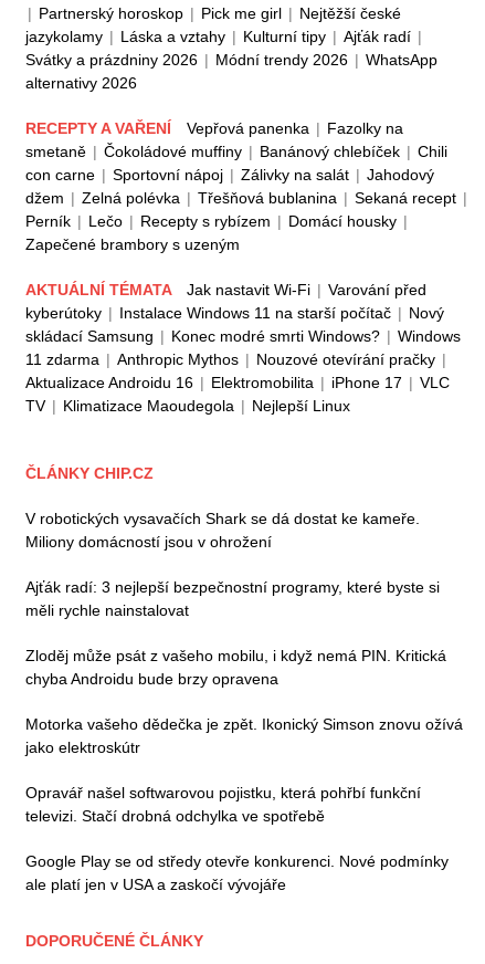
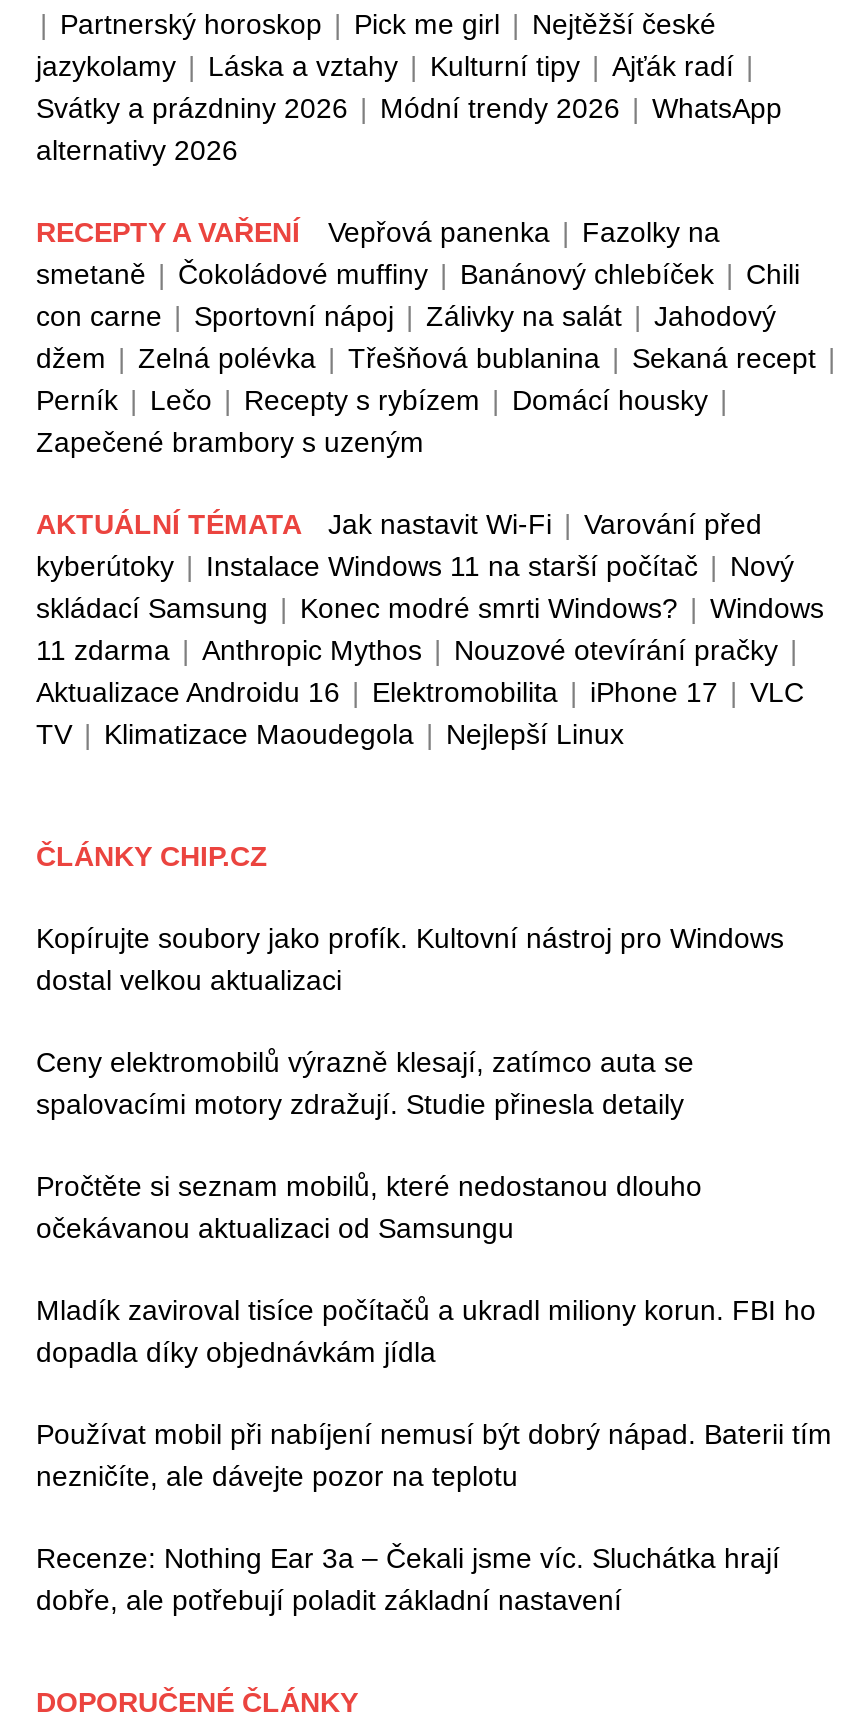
[25,510,420,551] V robotických vysavačích Shark se dá dostat ke kameře. | Miliony domácností jsou v ohrožení -> [36,922,784,996] Kopírujte soubory jako profík. Kultovní nástroj pro Windows | dostal velkou aktualizaci
[25,578,440,619] Ajťák radí: 3 nejlepší bezpečnostní programy, které byste si | měli rychle nainstalovat -> [36,1046,694,1120] Ceny elektromobilů výrazně klesají, zatímco auta se | spalovacími motory zdražují. Studie přinesla detaily
[25,647,446,688] Zloděj může psát z vašeho mobilu, i když nemá PIN. Kritická | chyba Androidu bude brzy opravena -> [36,1170,702,1244] Pročtěte si seznam mobilů, které nedostanou dlouho | očekávanou aktualizaci od Samsungu
[25,715,463,756] Motorka vašeho dědečka je zpět. Ikonický Simson znovu ožívá | jako elektroskútr -> [36,1294,816,1368] Mladík zaviroval tisíce počítačů a ukradl miliony korun. FBI ho | dopadla díky objednávkám jídla
[25,784,421,825] Opravář našel softwarovou pojistku, která pohřbí funkční | televizi. Stačí drobná odchylka ve spotřebě -> [36,1418,832,1492] Používat mobil při nabíjení nemusí být dobrý nápad. Baterii tím | nezničíte, ale dávejte pozor na teplotu
[25,852,449,893] Google Play se od středy otevře konkurenci. Nové podmínky | ale platí jen v USA a zaskočí vývojáře -> [36,1542,780,1616] Recenze: Nothing Ear 3a – Čekali jsme víc. Sluchátka hrají | dobře, ale potřebují poladit základní nastavení

